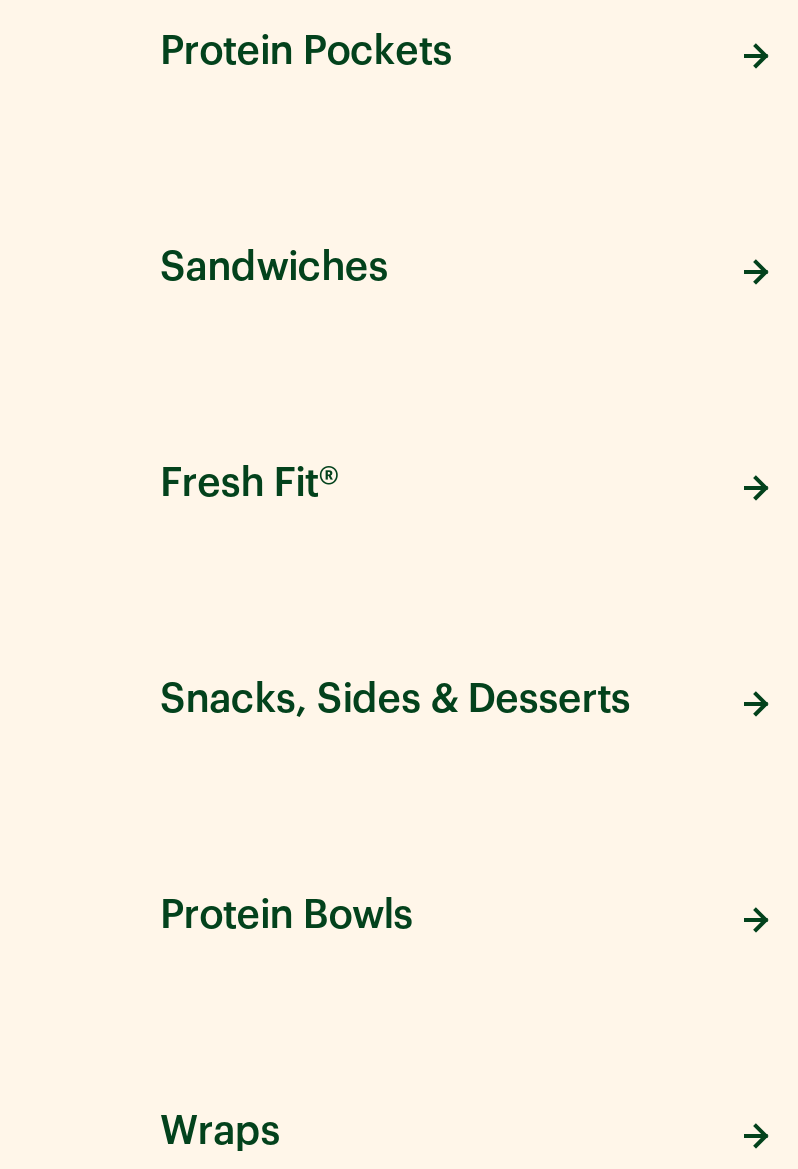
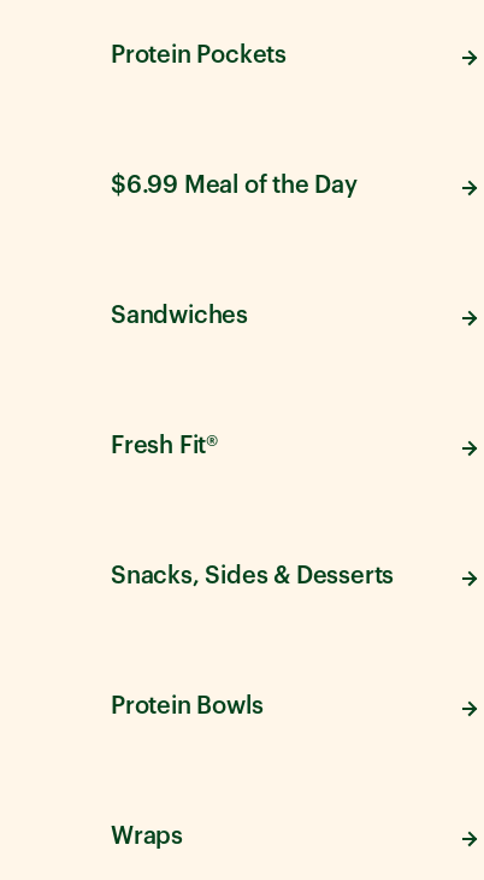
none -> [111,174,357,198] $6.99 Meal of the Day

